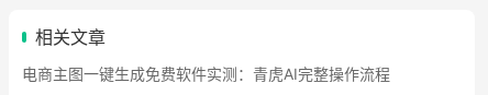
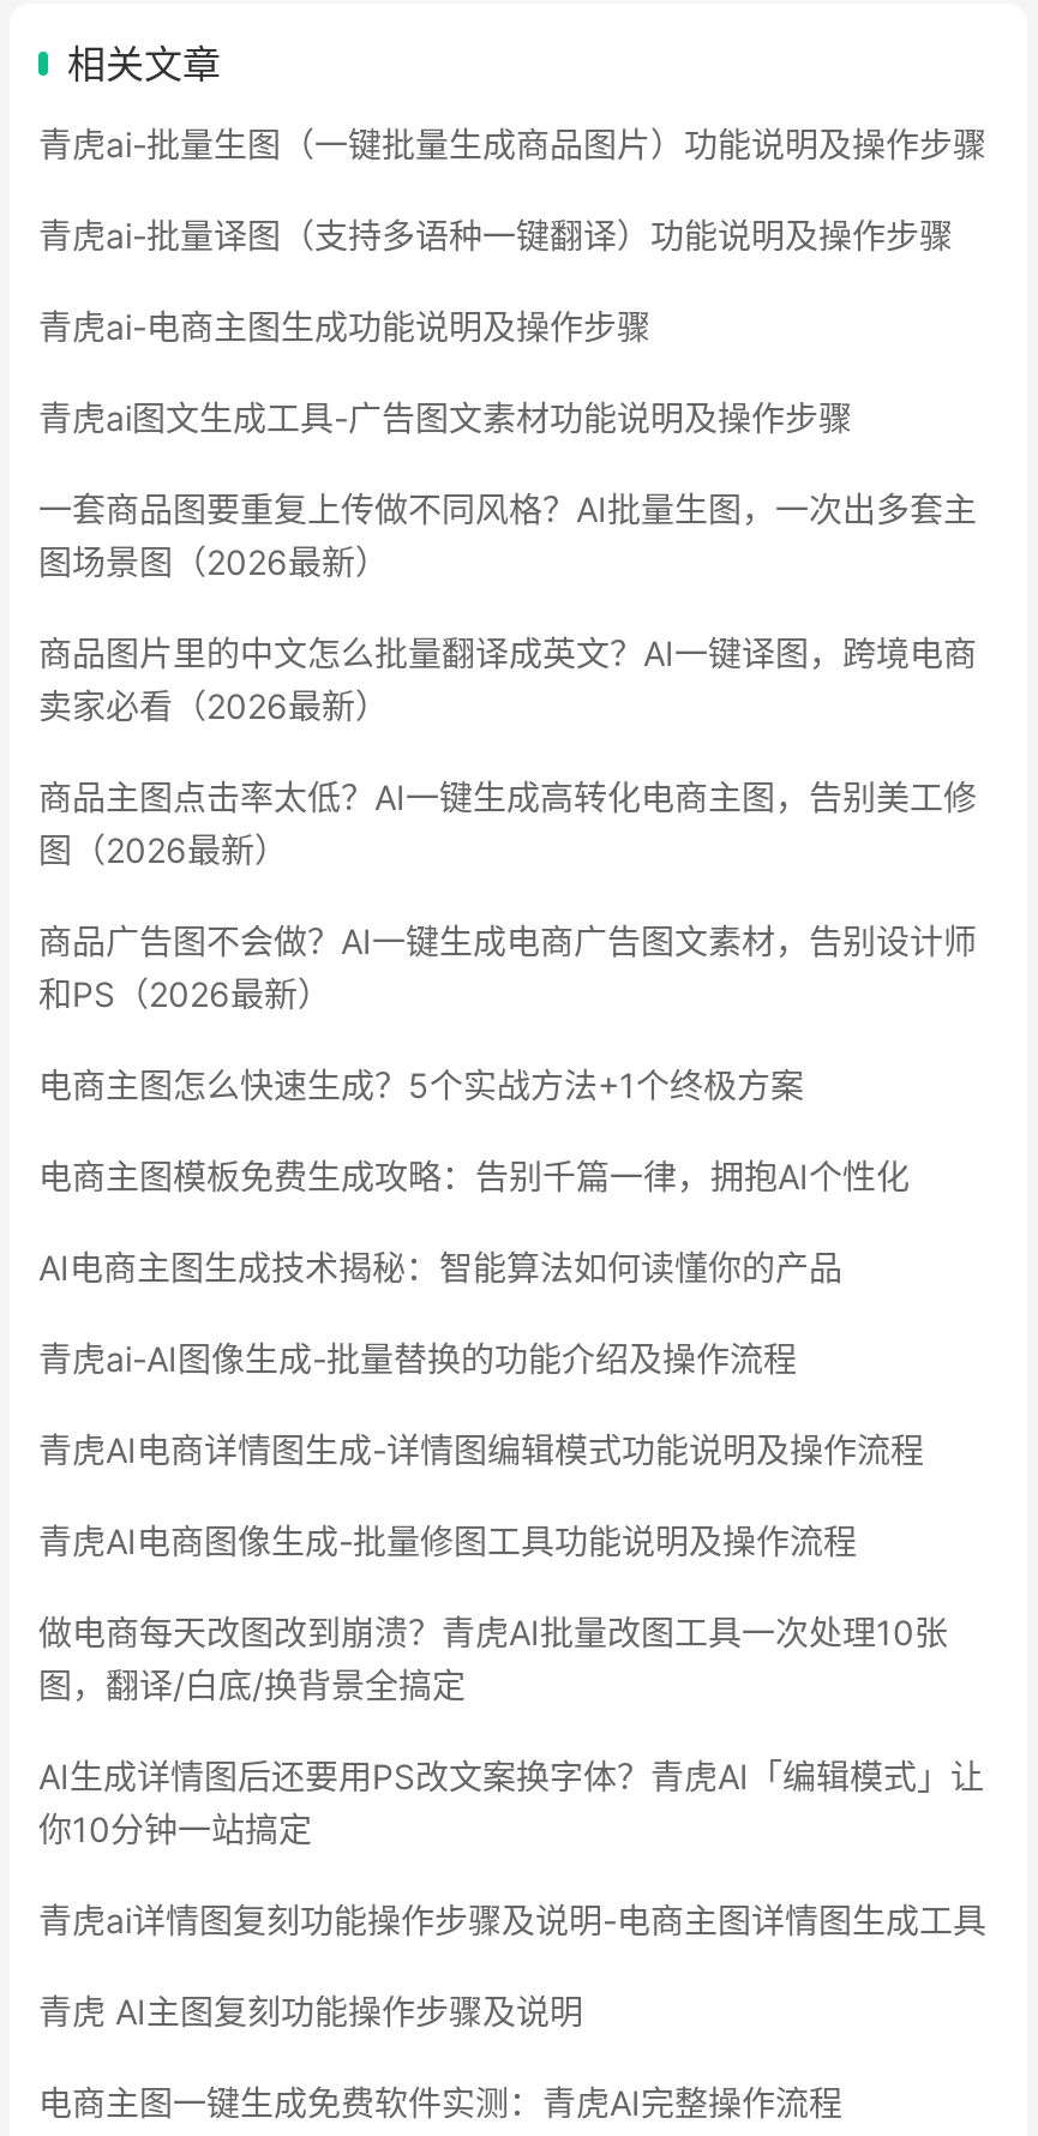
none -> [38,124,986,2032] 青虎ai-批量生图（一键批量生成商品图片）功能说明及操作步骤 | 青虎ai-批量译图（支持多语种一键翻译）功能说明及操作步骤 | 青虎ai-电商主图生成功能说明及操作步骤 | 青虎ai图文生成工具-广告图文素材功能说明及操作步骤 | 一套商品图要重复上传做不同风格？AI批量生图，一次出多套主 | 图场景图（2026最新） | 商品图片里的中文怎么批量翻译成英文？AI一键译图，跨境电商 | 卖家必看（2026最新） | 商品主图点击率太低？AI一键生成高转化电商主图，告别美工修 | 图（2026最新） | 商品广告图不会做？AI一键生成电商广告图文素材，告别设计师 | 和PS（2026最新） | 电商主图怎么快速生成？5个实战方法+1个终极方案 | 电商主图模板免费生成攻略：告别千篇一律，拥抱AI个性化 | AI电商主图生成技术揭秘：智能算法如何读懂你的产品 | 青虎ai-AI图像生成-批量替换的功能介绍及操作流程 | 青虎AI电商详情图生成-详情图编辑模式功能说明及操作流程 | 青虎AI电商图像生成-批量修图工具功能说明及操作流程 | 做电商每天改图改到崩溃？青虎AI批量改图工具一次处理10张 | 图，翻译/白底/换背景全搞定 | AI生成详情图后还要用PS改文案换字体？青虎AI「编辑模式」让 | 你10分钟一站搞定 | 青虎ai详情图复刻功能操作步骤及说明-电商主图详情图生成工具 | 青虎 AI主图复刻功能操作步骤及说明

